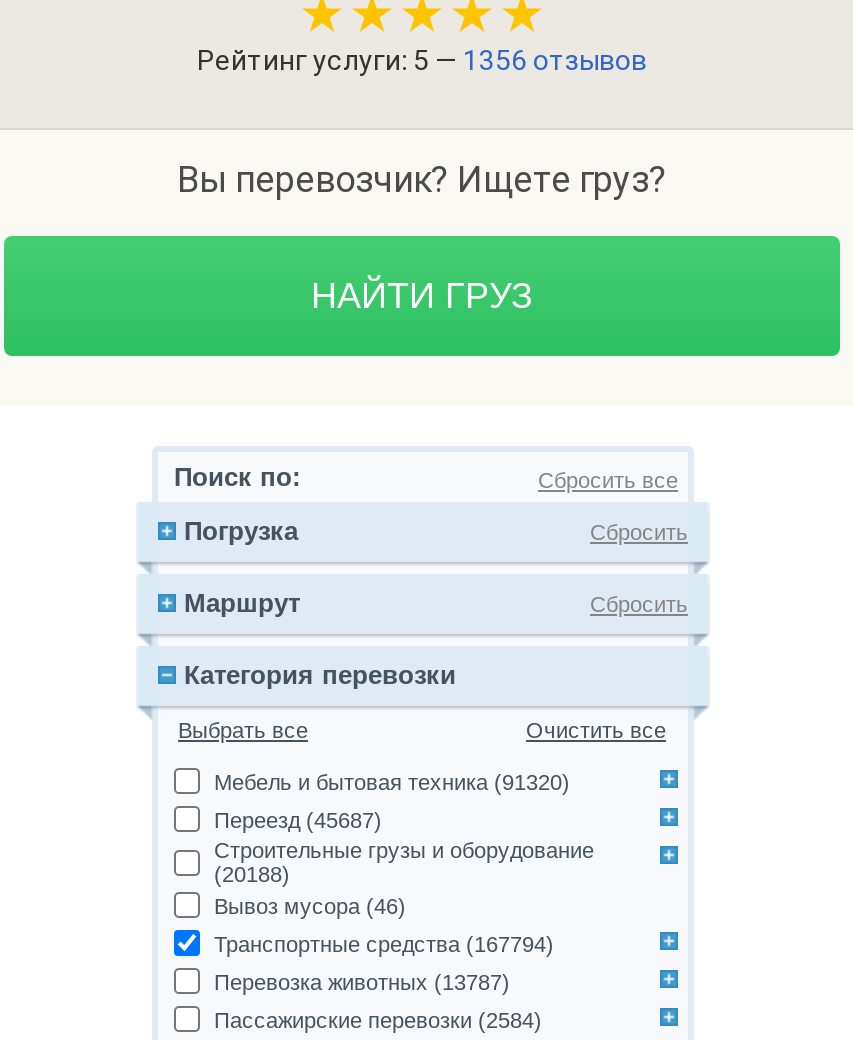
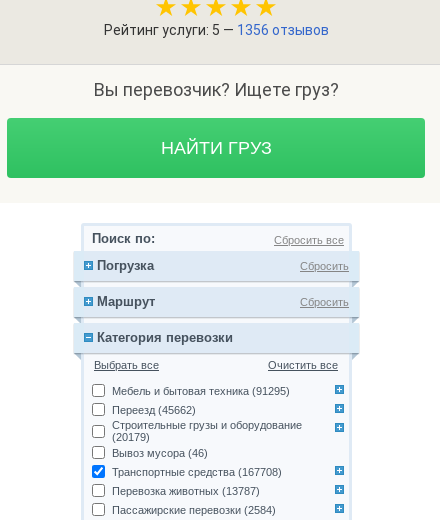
[214,769,570,793] Мебель и бытовая техника (91320) -> [112,384,290,396] Мебель и бытовая техника (91295)
[214,807,382,831] Переезд (45687) -> [112,403,196,415] Переезд (45662)
[214,862,290,886] (20188) -> [112,431,150,443] (20179)
[214,931,554,955] Транспортные средства (167794) -> [112,465,282,477] Транспортные средства (167708)

